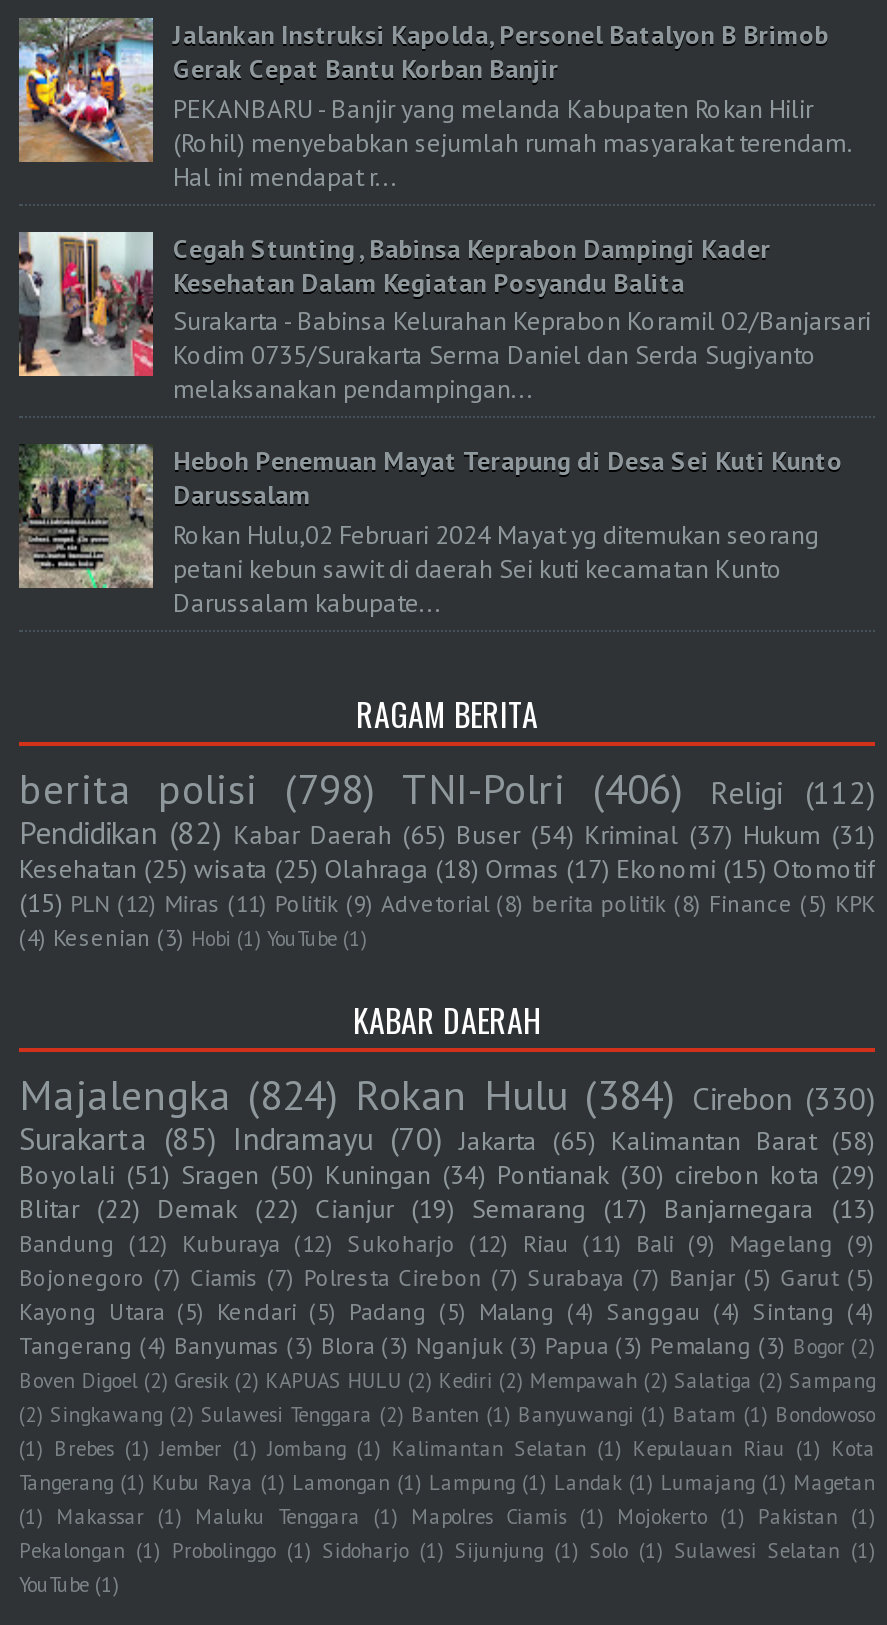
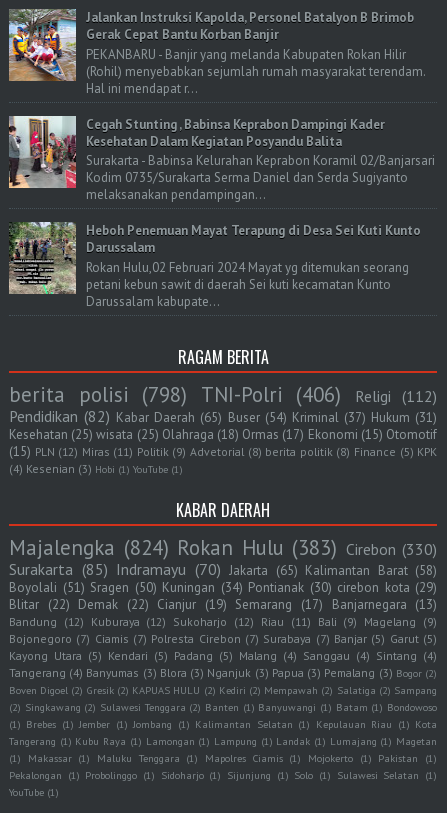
[19,1067,875,1121] Majalengka (824) Rokan Hulu (384) Cirebon (330) -> [9,534,437,561] Majalengka (824) Rokan Hulu (383) Cirebon (330)

